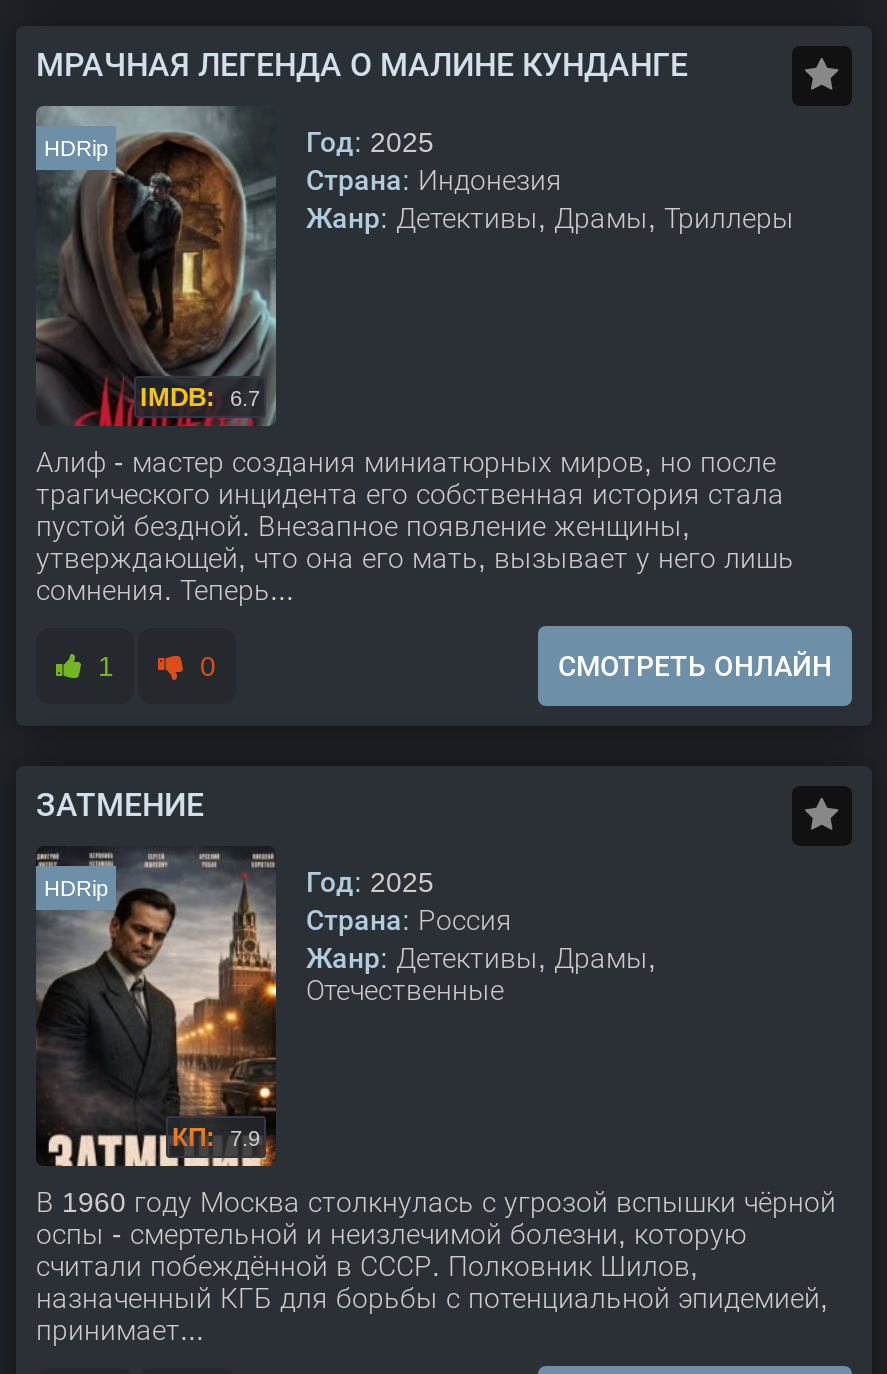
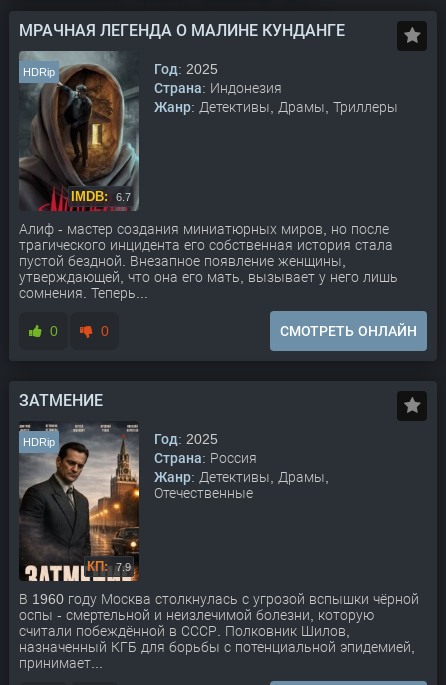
[98,650,114,682] 1 -> [50,323,58,339] 0

